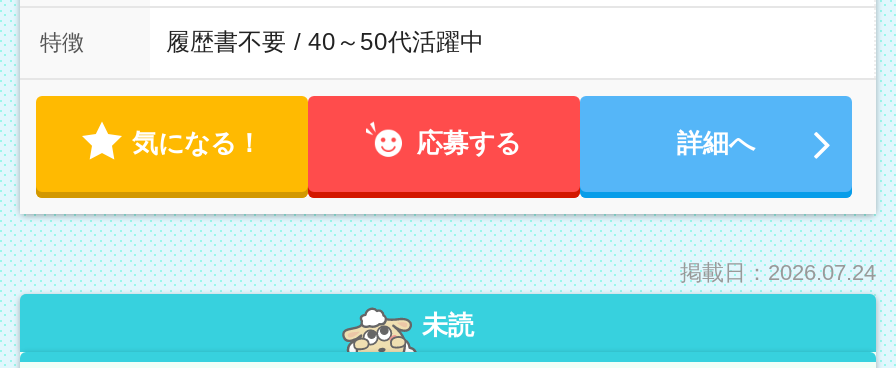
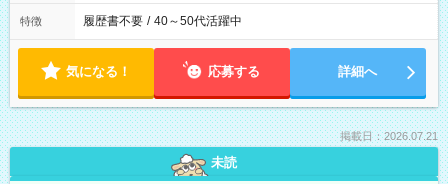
[680,260,876,284] 掲載日：2026.07.24 -> [340,130,438,142] 掲載日：2026.07.21

